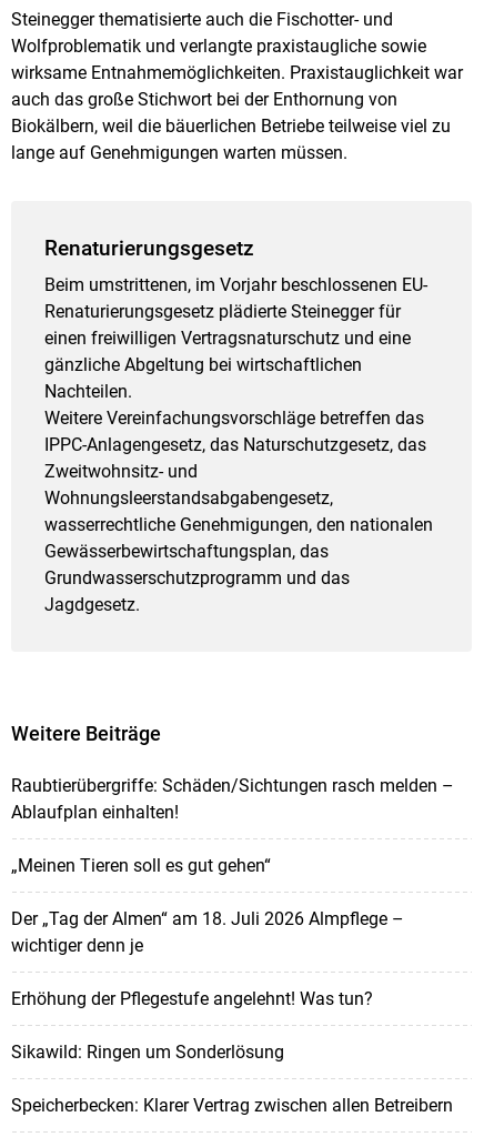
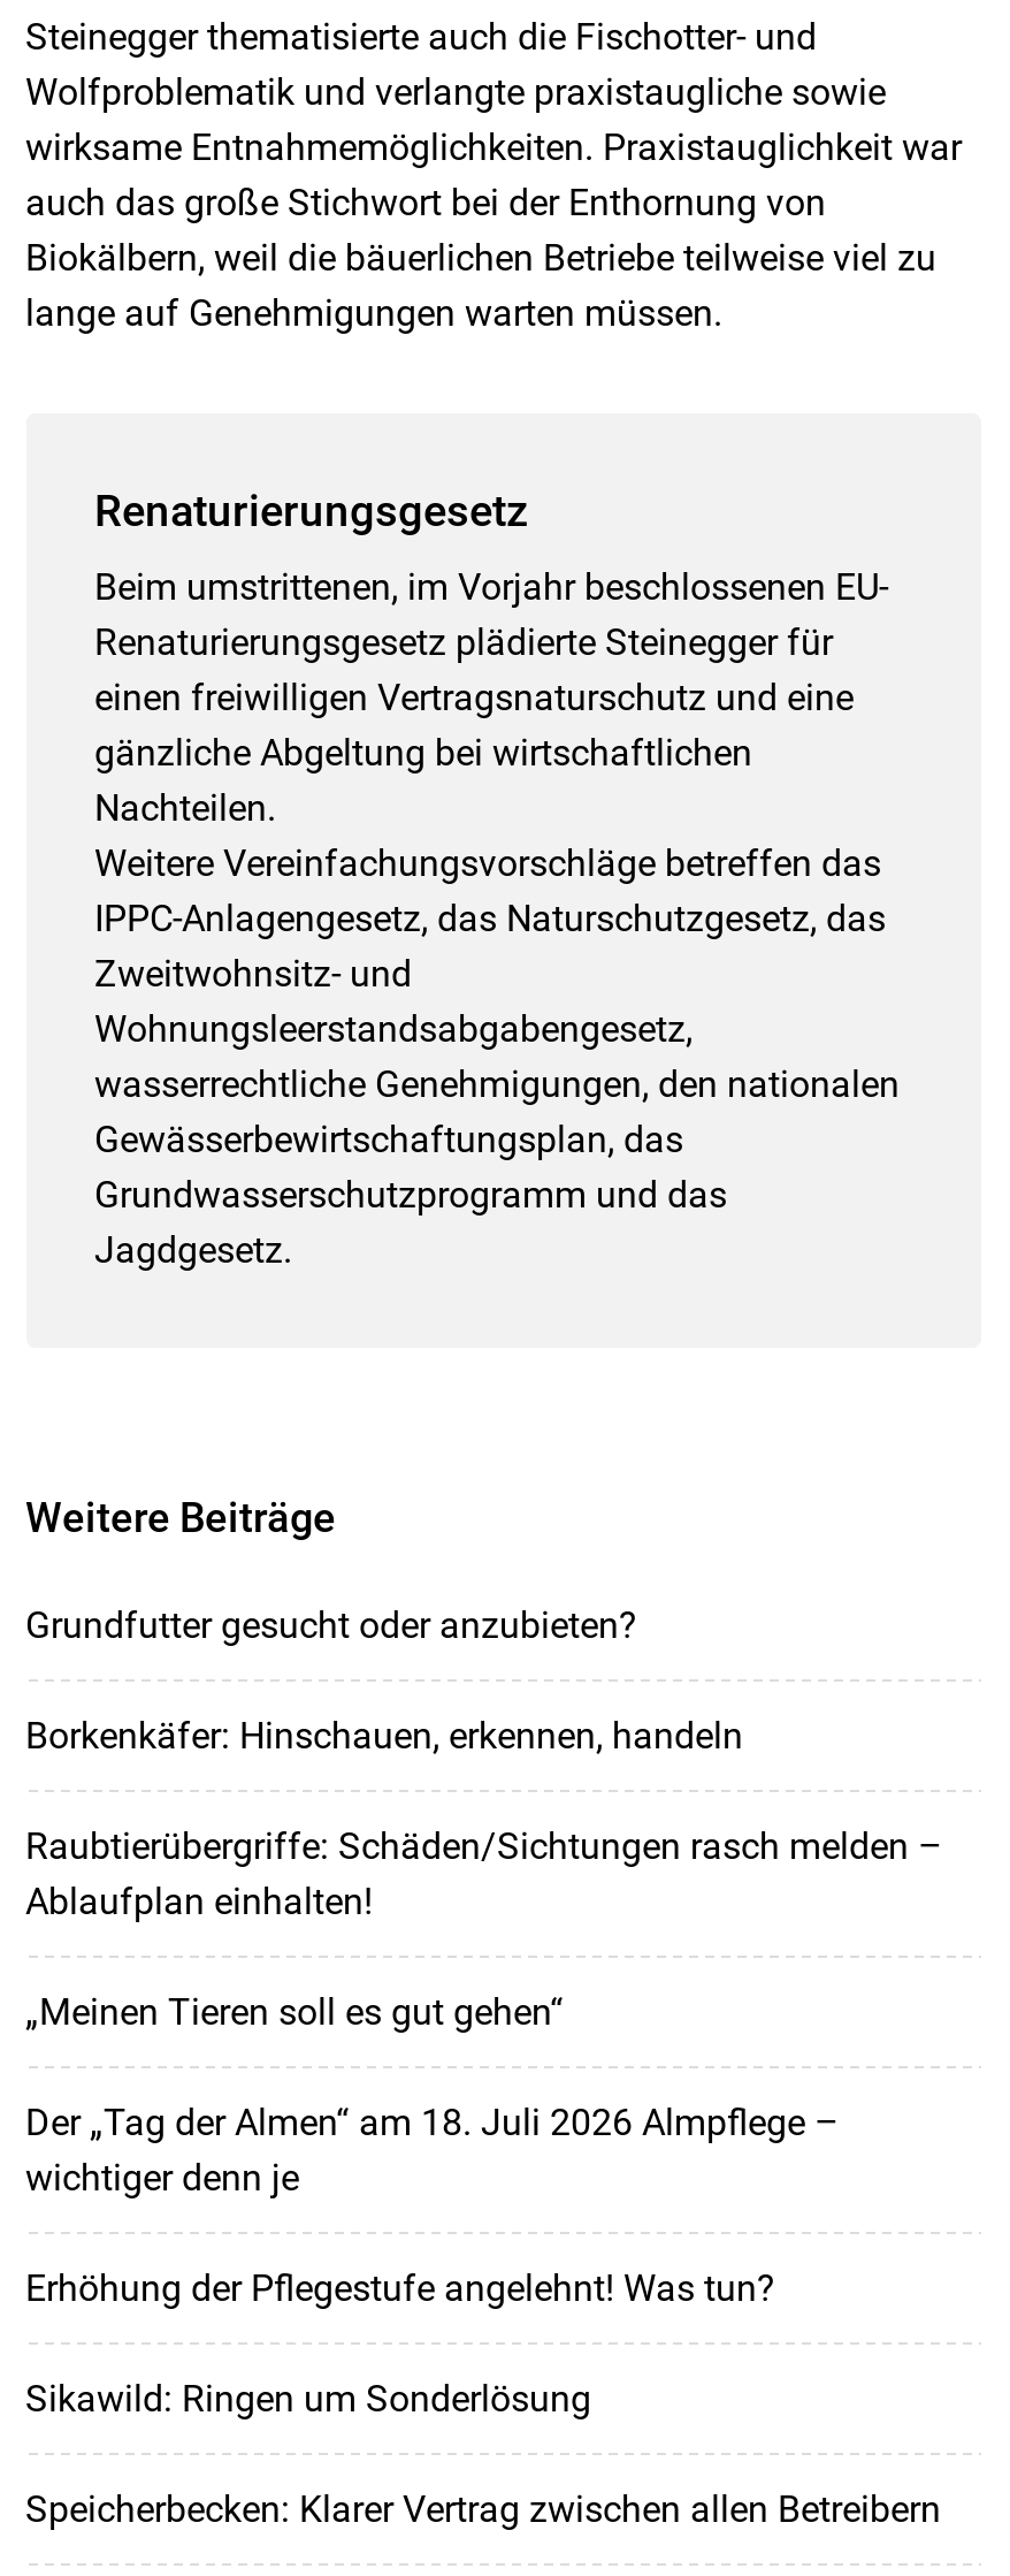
none -> [25,1603,743,1757] Grundfutter gesucht oder anzubieten? | Borkenkäfer: Hinschauen, erkennen, handeln

